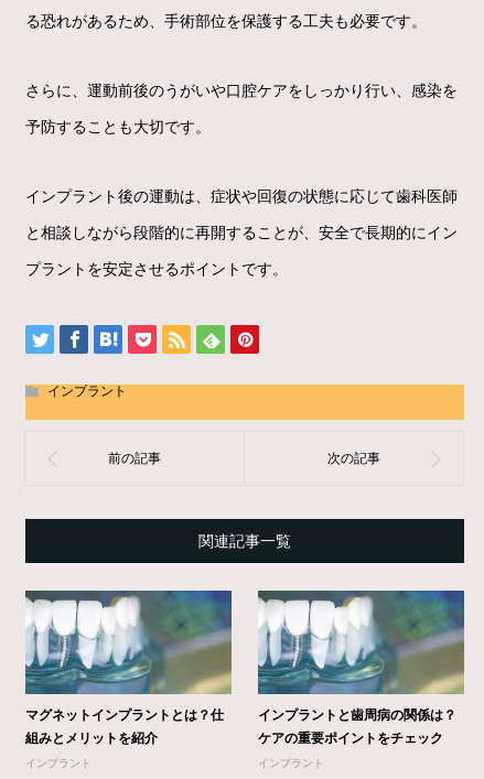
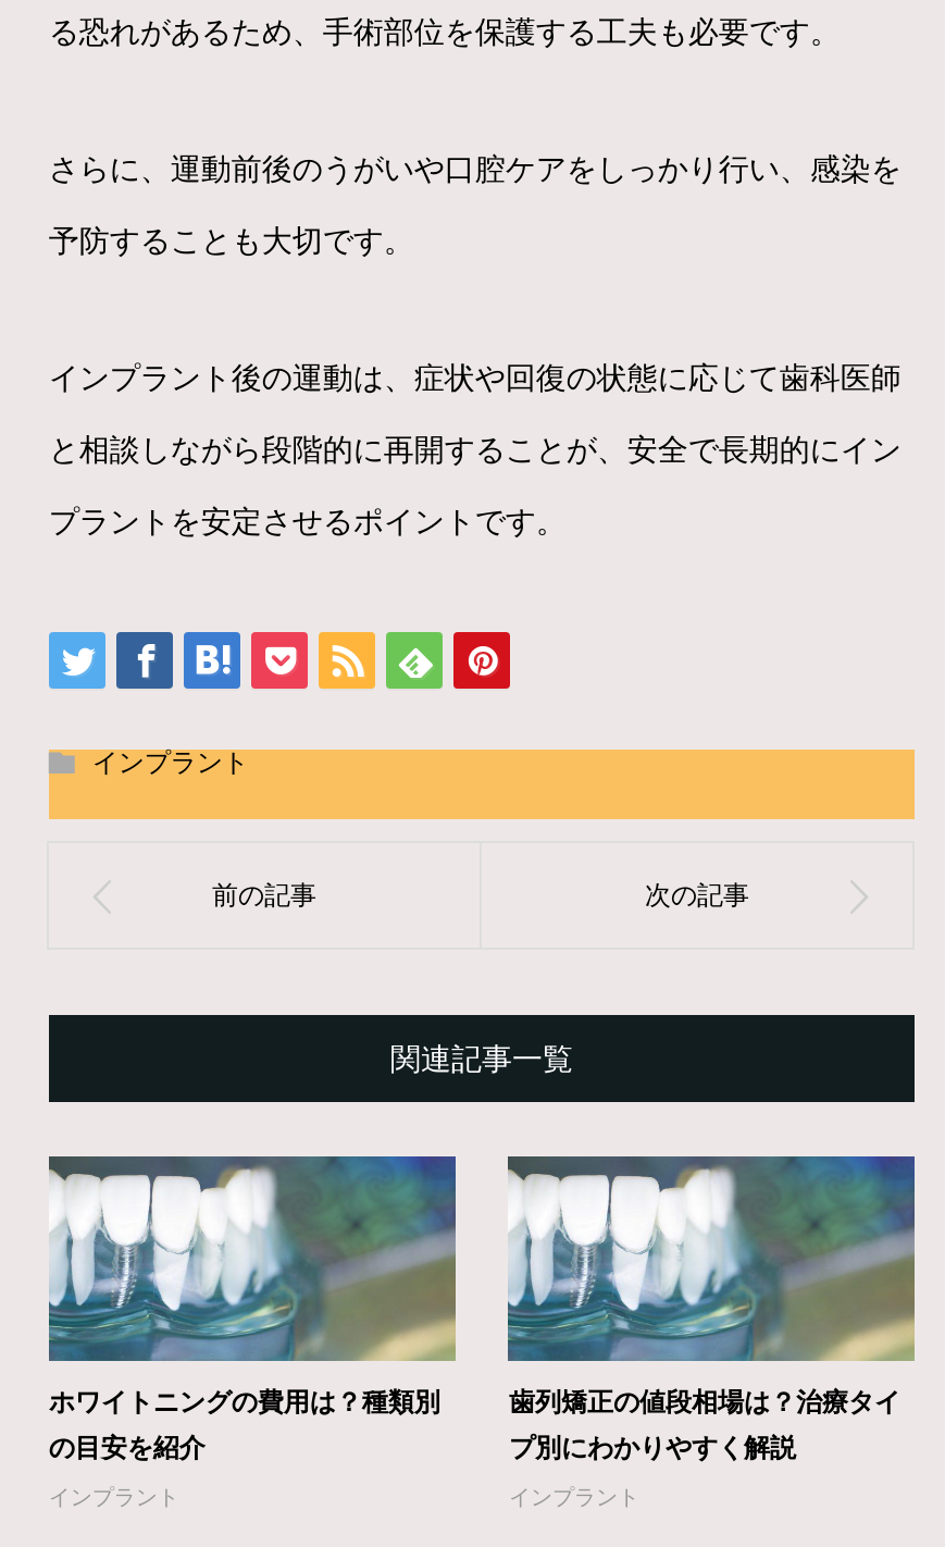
[25,707,224,722] マグネットインプラントとは？仕 -> [49,1386,440,1416] ホワイトニングの費用は？種類別
[259,707,457,722] インプラントと歯周病の関係は？ -> [509,1386,900,1416] 歯列矯正の値段相場は？治療タイ
[25,730,158,745] 組みとメリットを紹介 -> [49,1432,205,1462] の目安を紹介
[259,730,444,745] ケアの重要ポイントをチェック -> [509,1432,796,1462] プ別にわかりやすく解説

